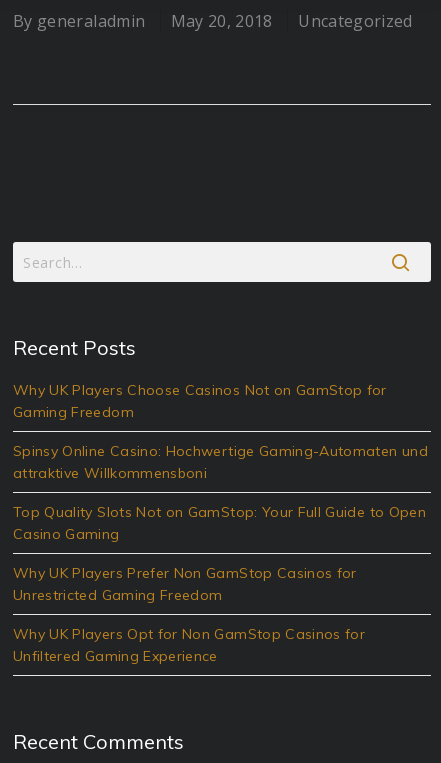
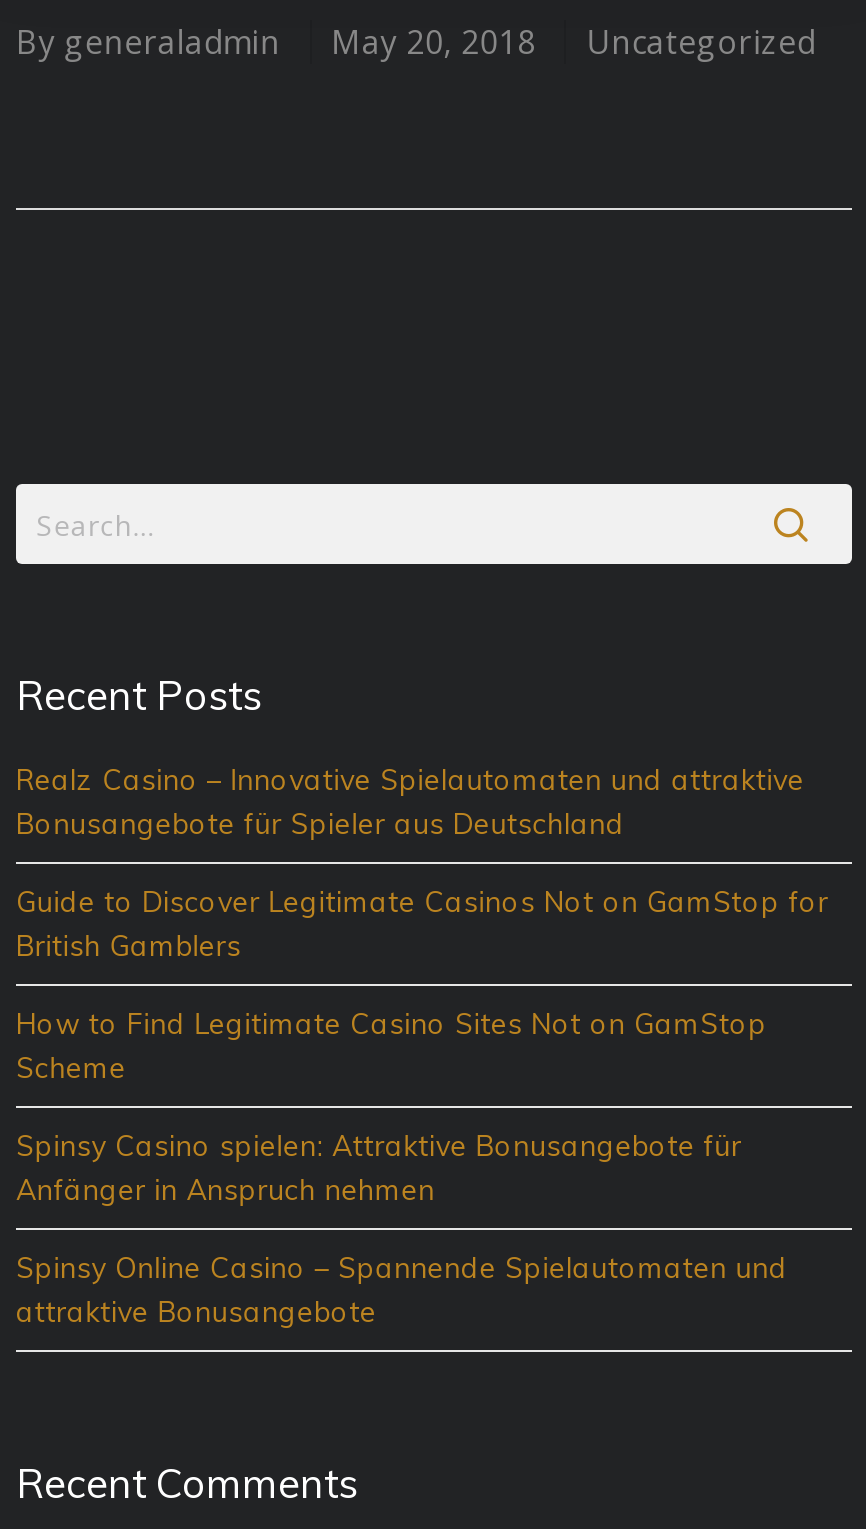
[13,381,387,421] Why UK Players Choose Casinos Not on GamStop for | Gaming Freedom -> [16,762,805,842] Realz Casino – Innovative Spielautomaten und attraktive | Bonusangebote für Spieler aus Deutschland
[13,442,428,482] Spinsy Online Casino: Hochwertige Gaming-Automaten und | attraktive Willkommensboni -> [16,884,829,964] Guide to Discover Legitimate Casinos Not on GamStop for | British Gamblers
[13,503,426,543] Top Quality Slots Not on GamStop: Your Full Guide to Open | Casino Gaming -> [16,1006,767,1086] How to Find Legitimate Casino Sites Not on GamStop | Scheme
[13,564,357,604] Why UK Players Prefer Non GamStop Casinos for | Unrestricted Gaming Freedom -> [16,1128,742,1208] Spinsy Casino spielen: Attraktive Bonusangebote für | Anfänger in Anspruch nehmen
[13,625,365,665] Why UK Players Opt for Non GamStop Casinos for | Unfiltered Gaming Experience -> [16,1250,788,1330] Spinsy Online Casino – Spannende Spielautomaten und | attraktive Bonusangebote

